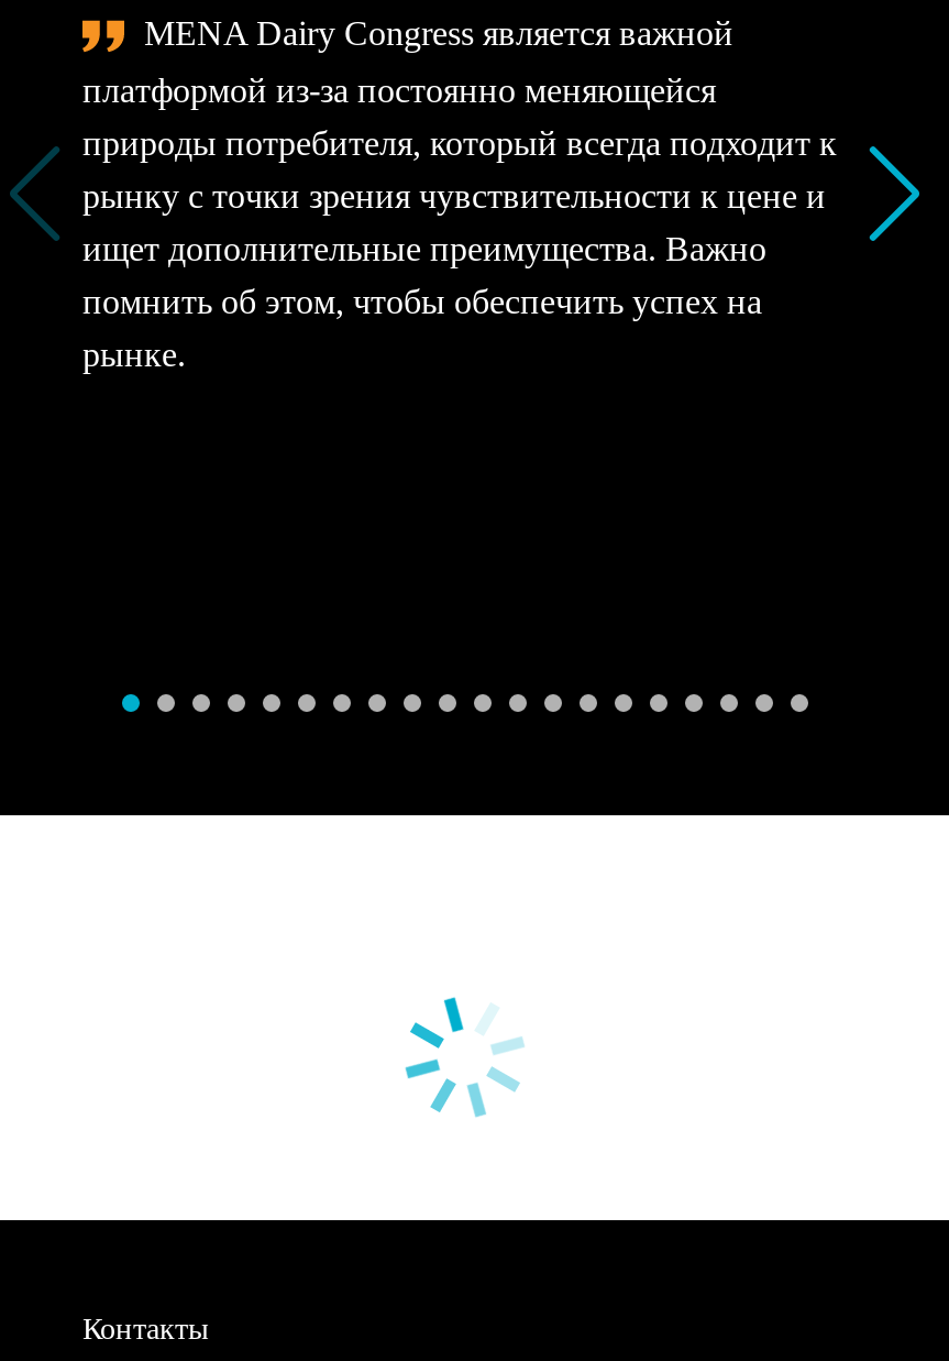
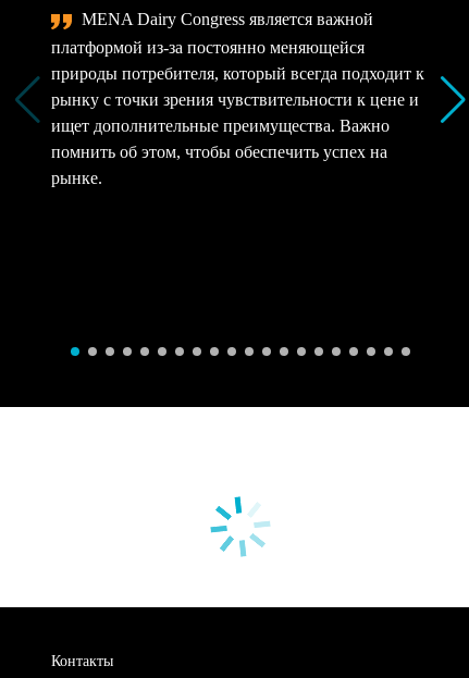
[406,997,522,1118] [image] -> [210,495,270,557] [image]

